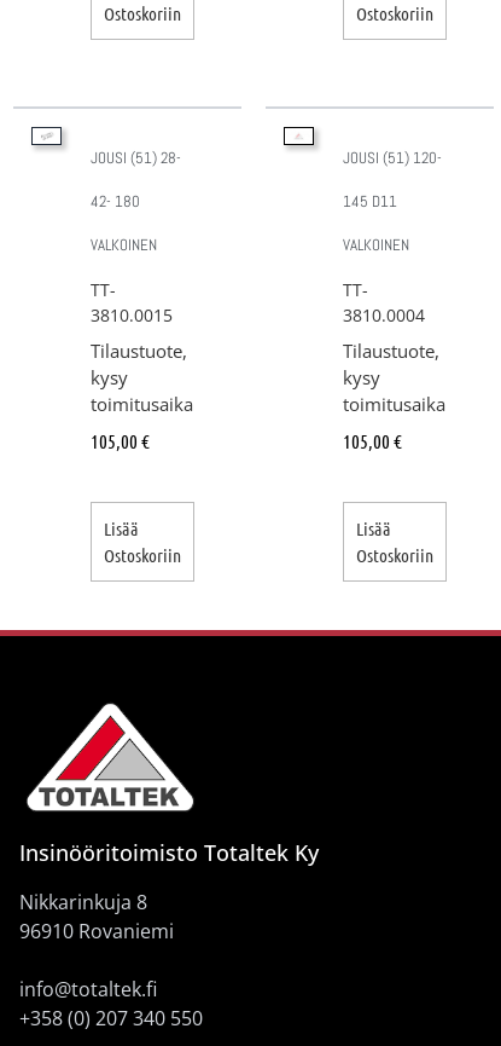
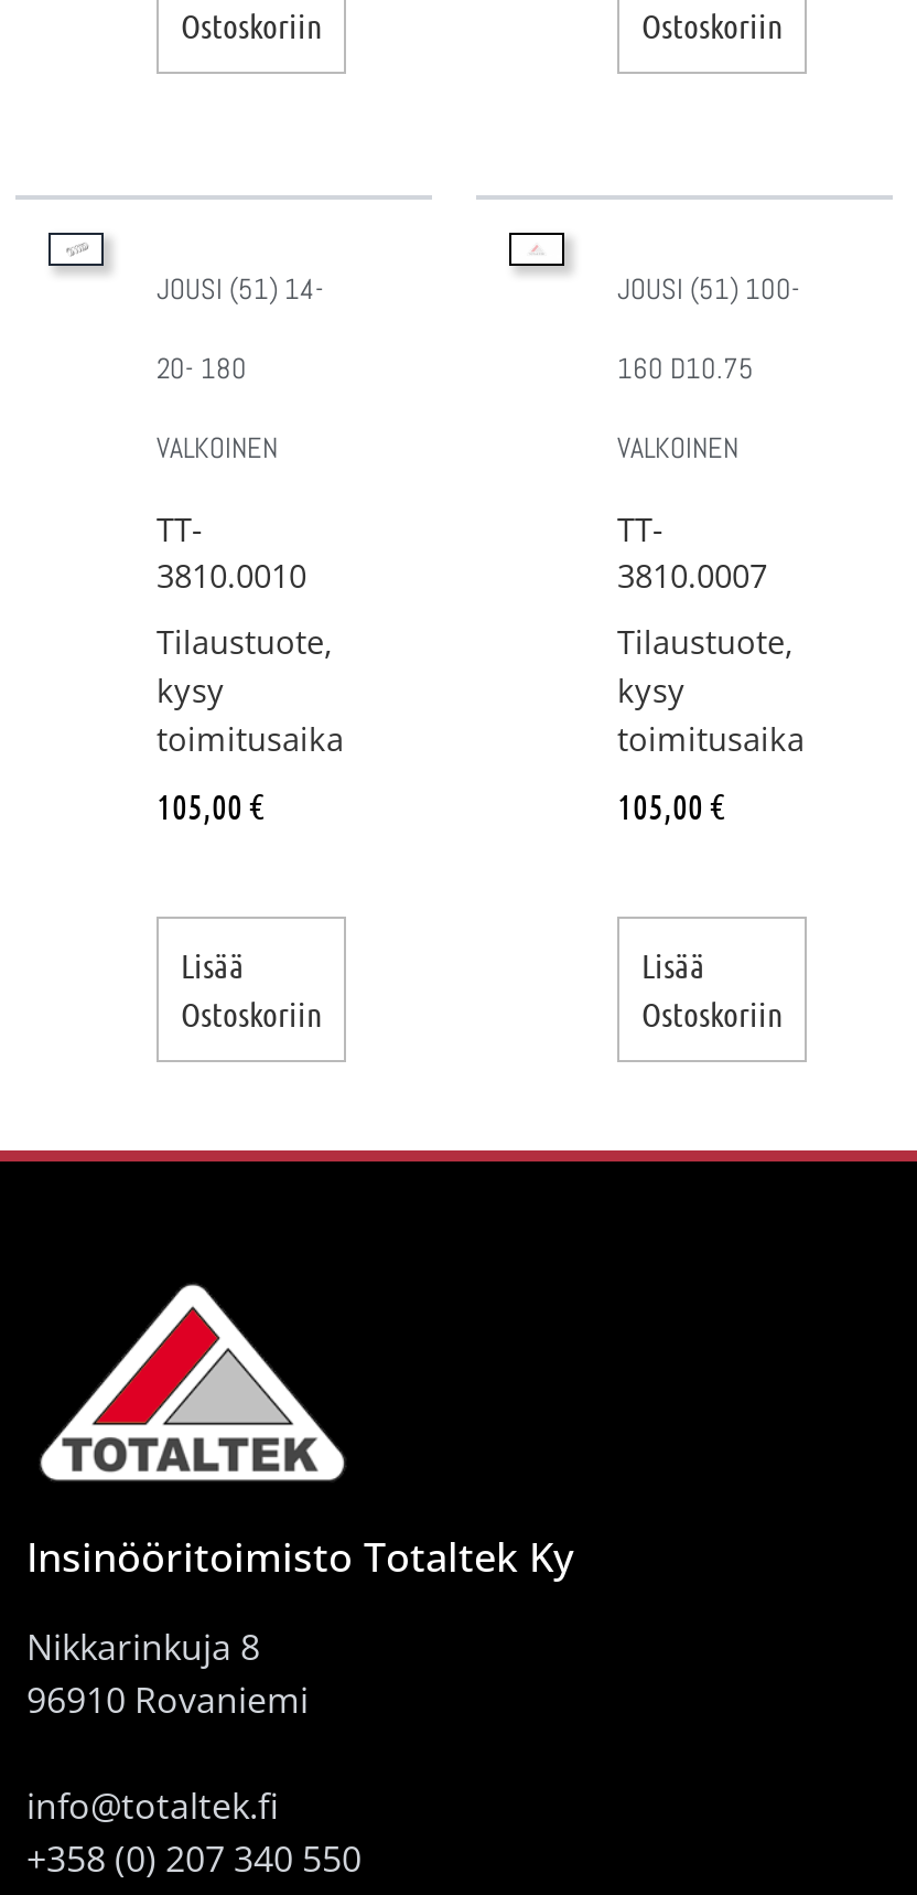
[91,148,181,169] JOUSI (51) 28- -> [157,270,324,308] JOUSI (51) 14-
[343,148,442,169] JOUSI (51) 120- -> [617,270,800,308] JOUSI (51) 100-
[91,192,140,212] 42- 180 -> [157,350,247,387] 20- 180
[343,192,397,212] 145 D11 -> [617,350,754,387] 160 D10.75
[91,304,173,327] 3810.0015 -> [157,555,306,597] 3810.0010
[343,304,425,327] 3810.0004 -> [617,555,767,597] 3810.0007

